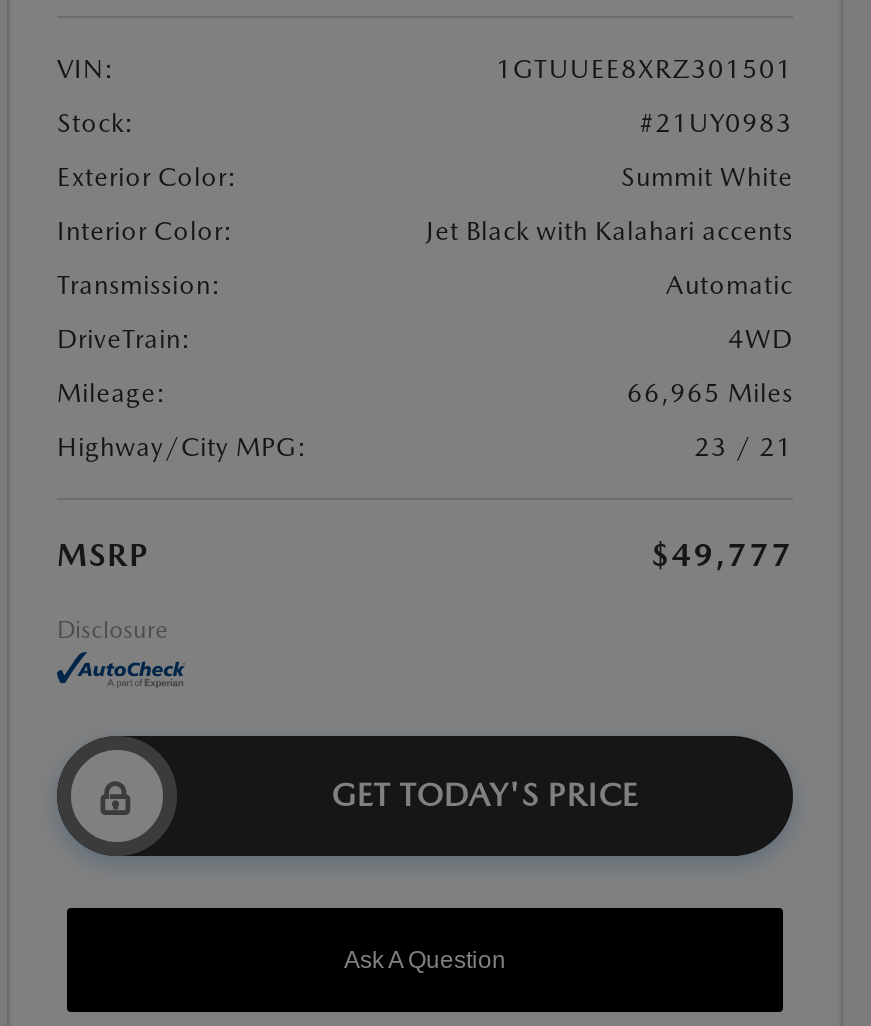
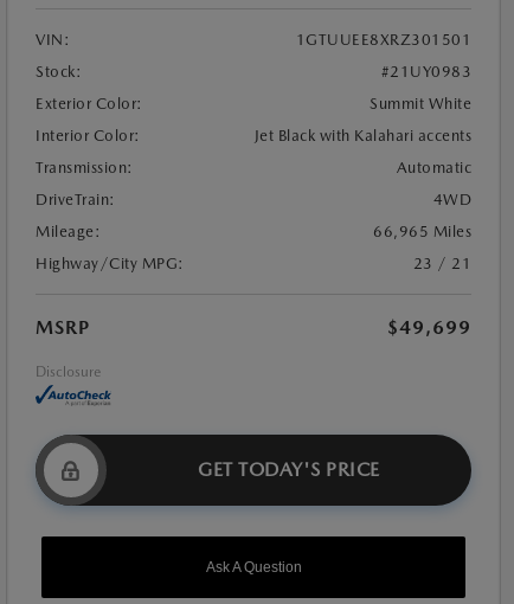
[651,536,793,574] $49,777 -> [387,316,471,339] $49,699

